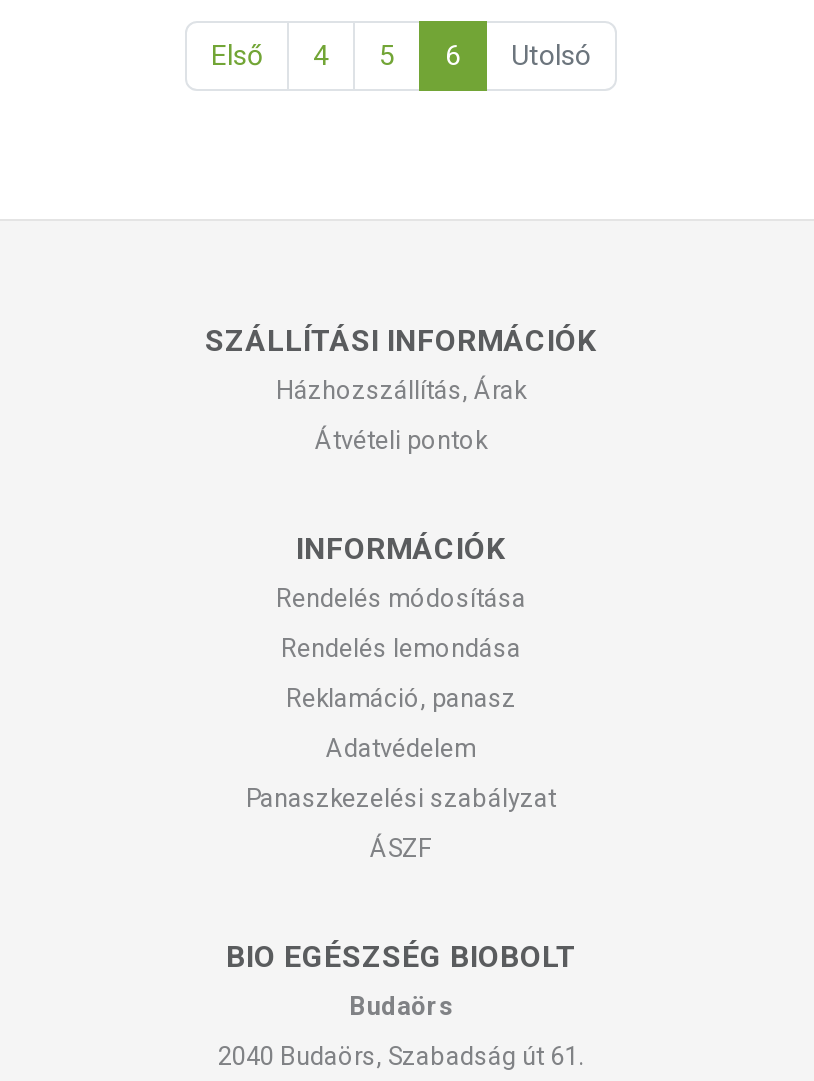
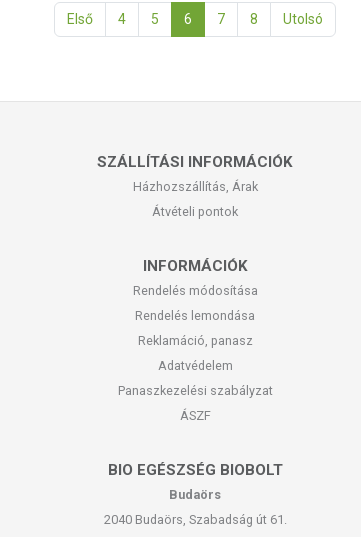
none -> [217,11,258,27] 7 | 8

